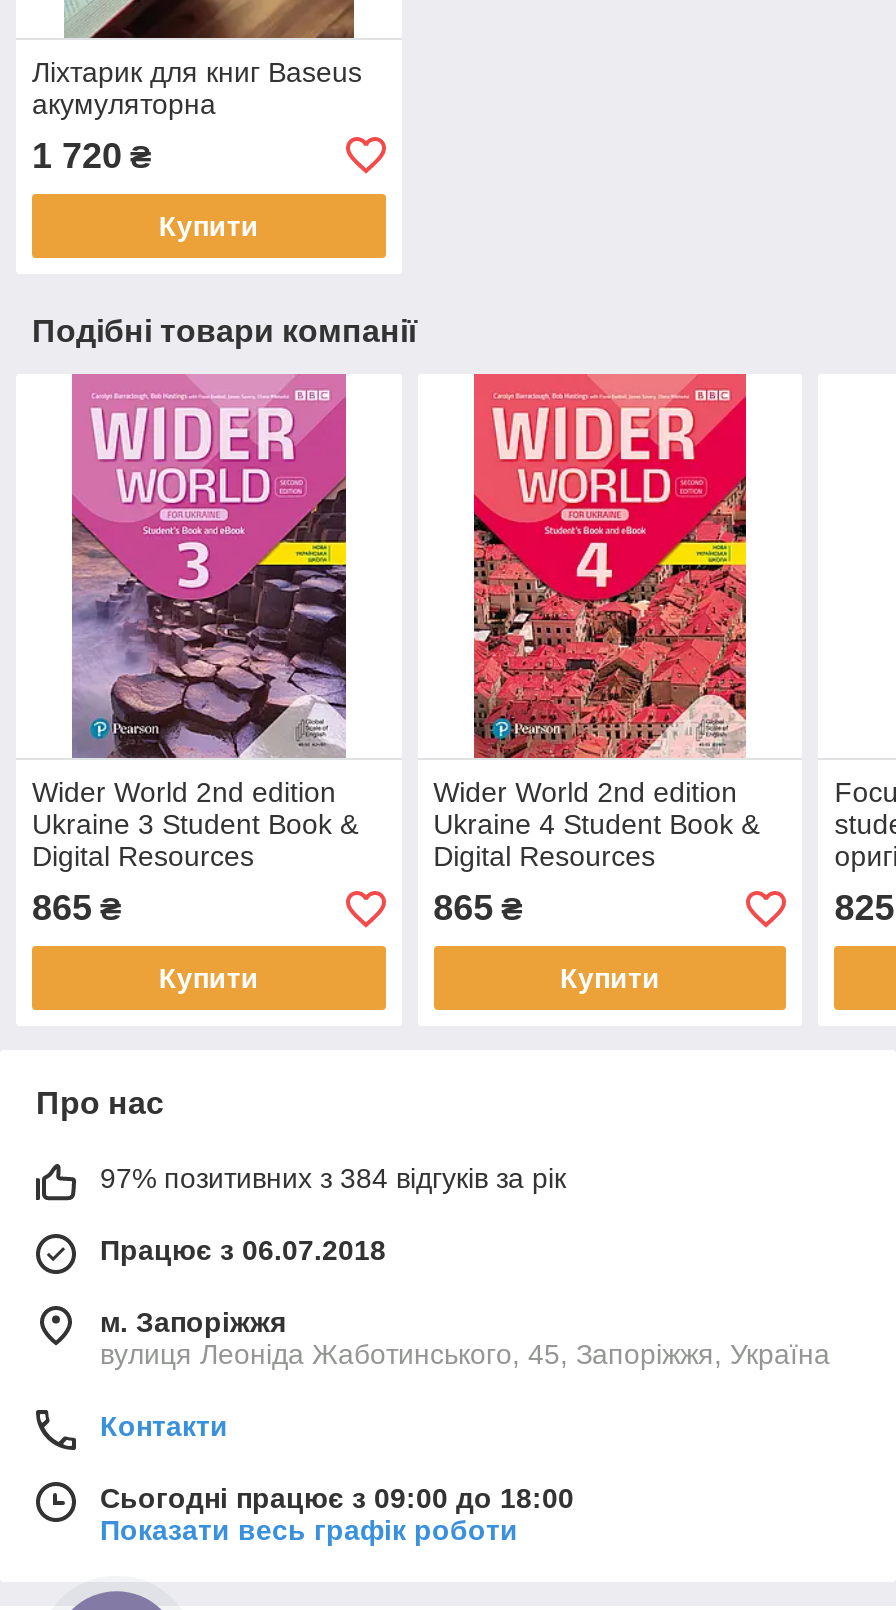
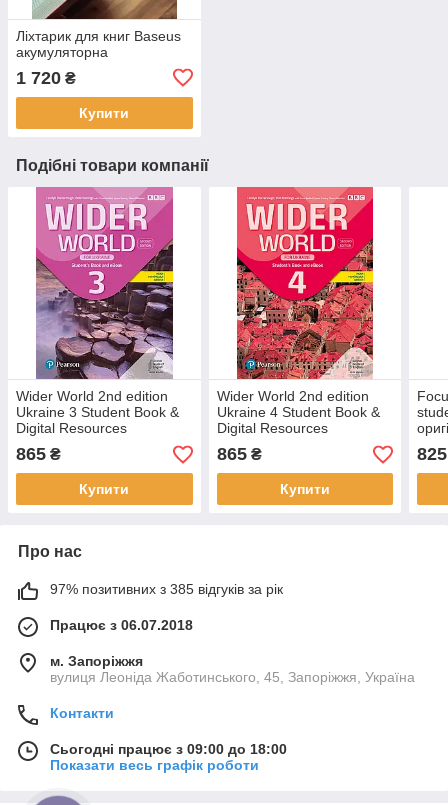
[100,1163,566,1195] 97% позитивних з 384 відгуків за рік -> [50,581,283,597] 97% позитивних з 385 відгуків за рік

